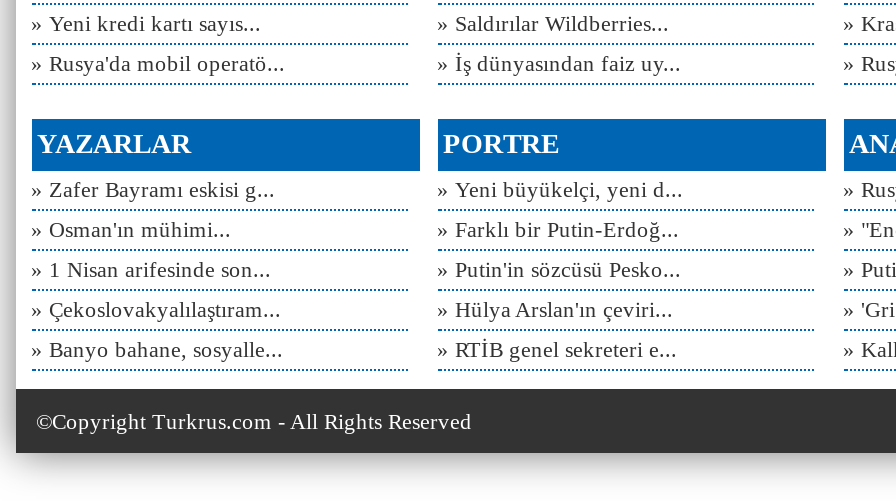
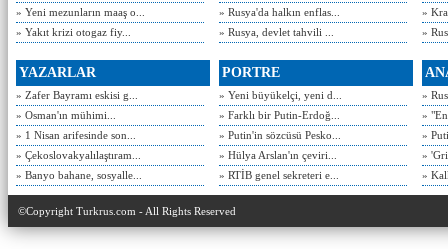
[31,12,261,36] » Yeni kredi kartı sayıs... -> [15,6,144,18] » Yeni mezunların maaş o...
[437,12,669,36] » Saldırılar Wildberries... -> [218,6,339,18] » Rusya'da halkın enflas...
[31,52,285,76] » Rusya'da mobil operatö... -> [15,26,130,38] » Yakıt krizi otogaz fiy...
[437,52,681,76] » İş dünyasından faiz uy... -> [218,26,333,38] » Rusya, devlet tahvili ...

